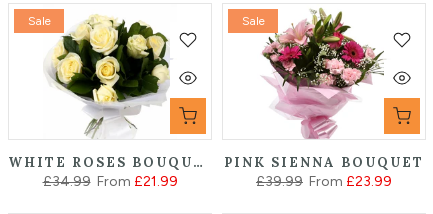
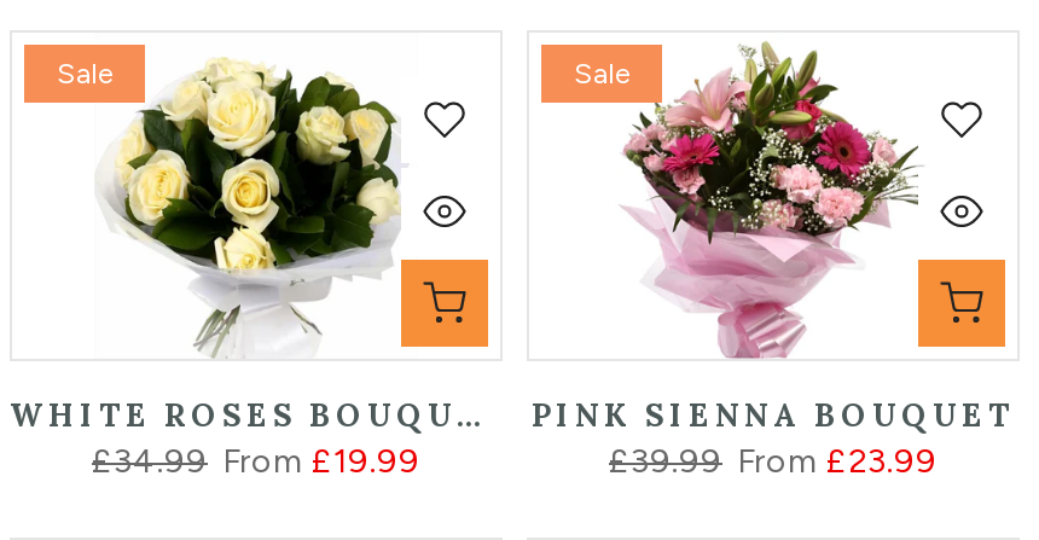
[42,173,177,190] £34.99 From £21.99 -> [92,441,420,482] £34.99 From £19.99

